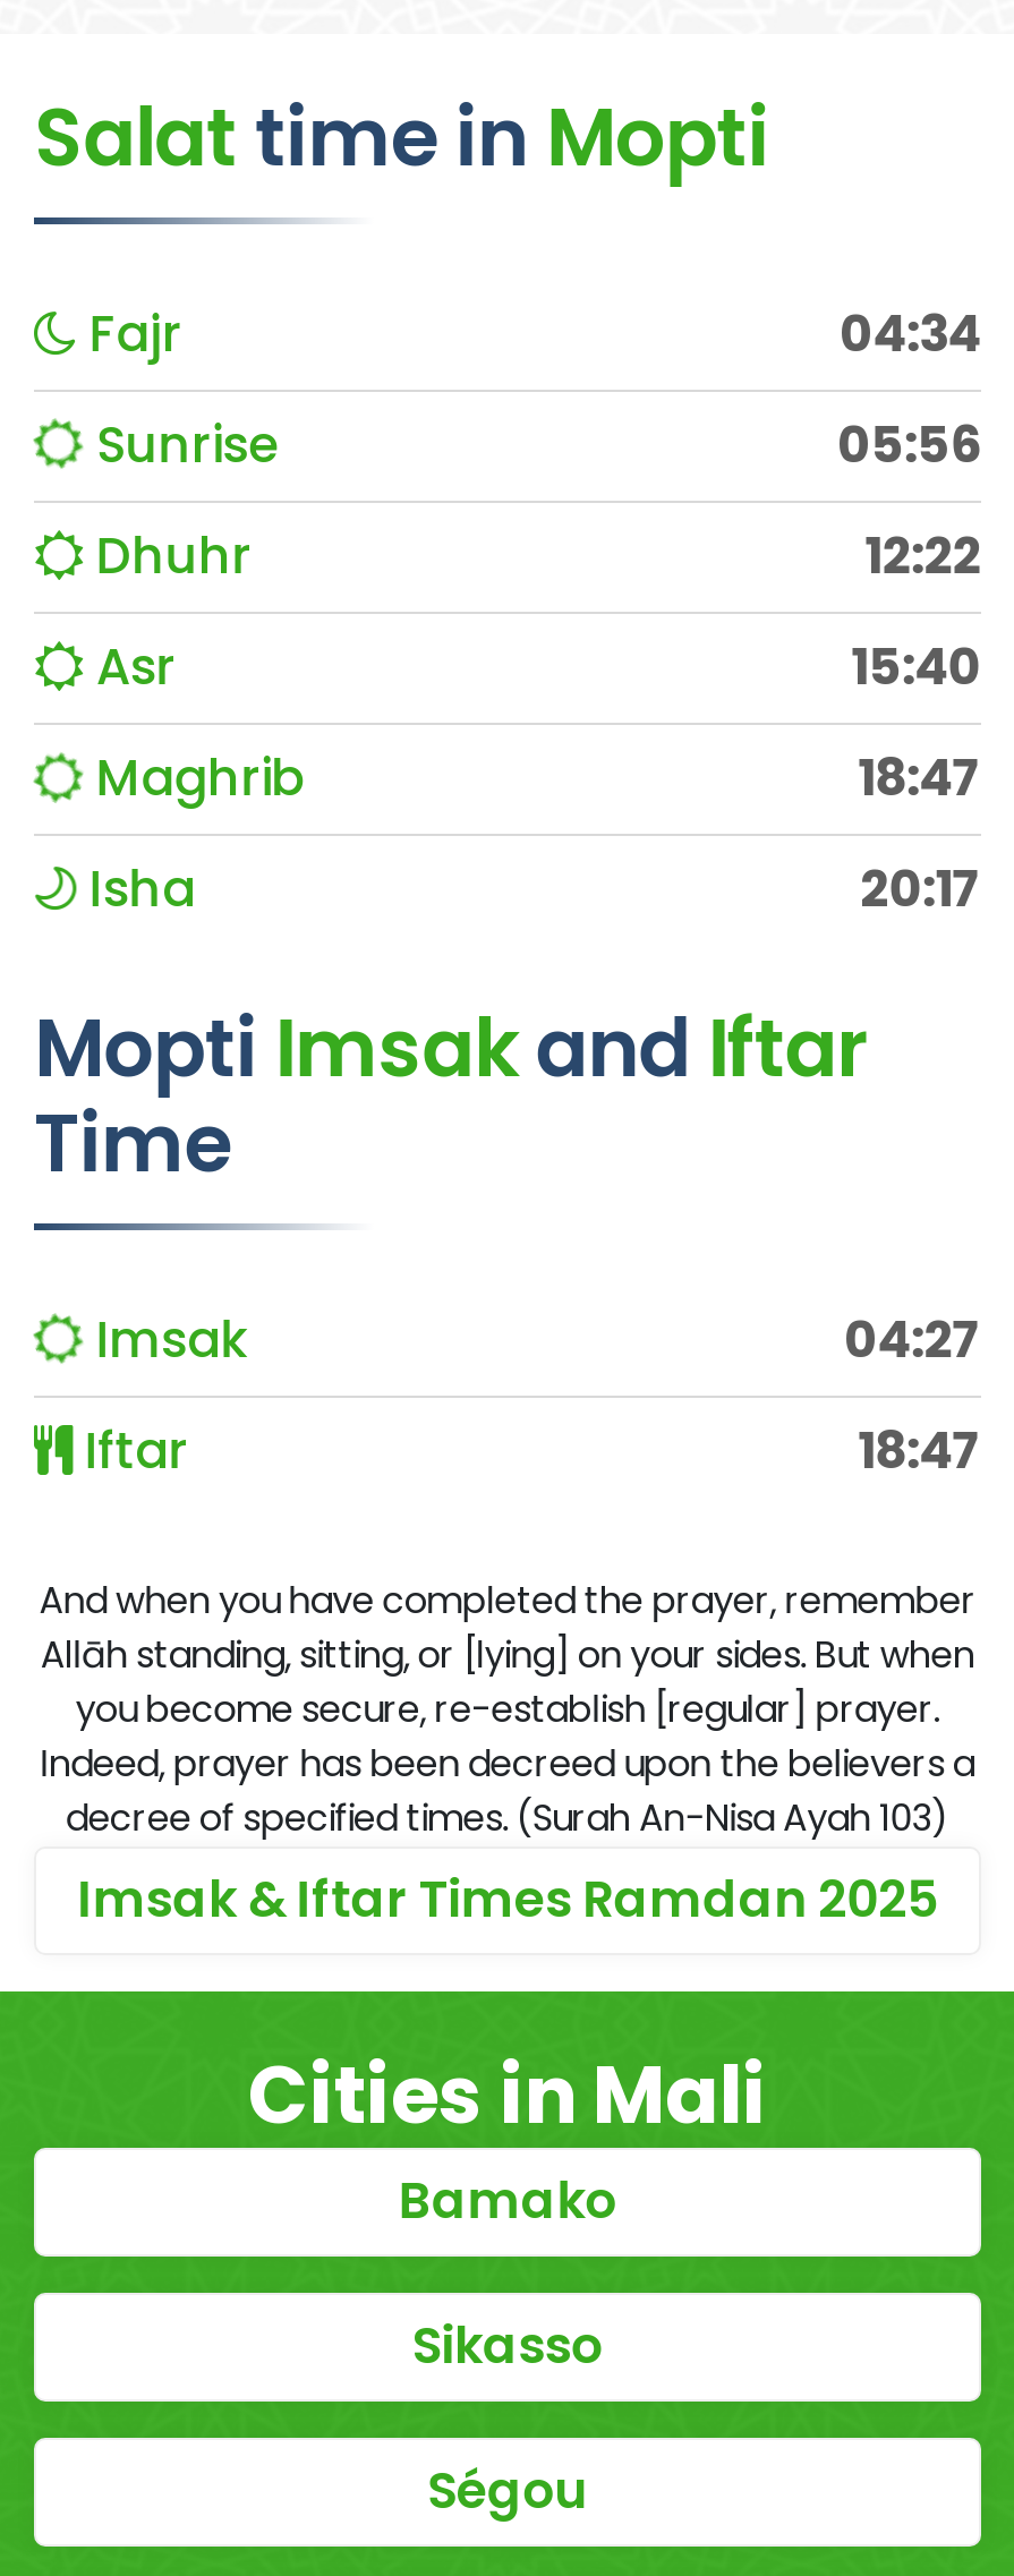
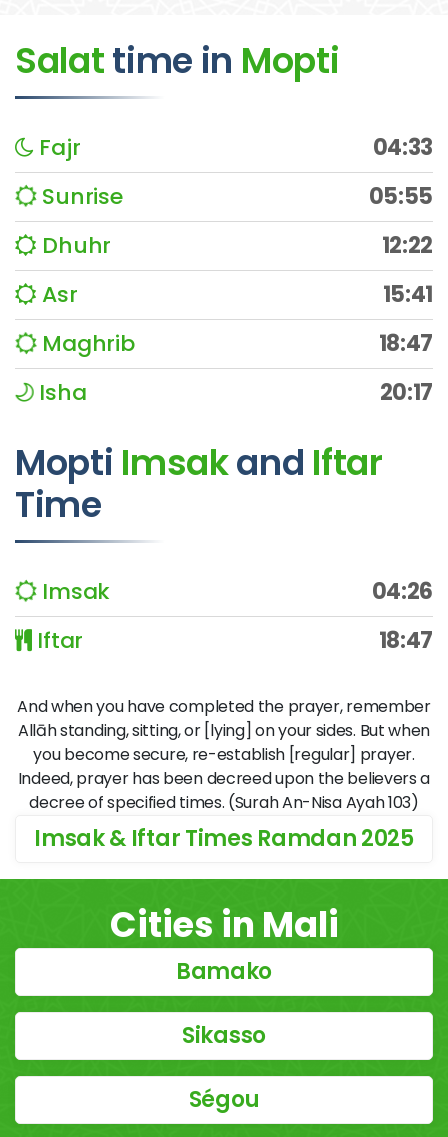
[840,299,981,369] 04:34 -> [372,132,433,163] 04:33
[837,410,981,480] 05:56 -> [368,181,433,212] 05:55
[851,632,981,702] 15:40 -> [382,279,433,310] 15:41
[844,1305,981,1375] 04:27 -> [371,576,433,607] 04:26

